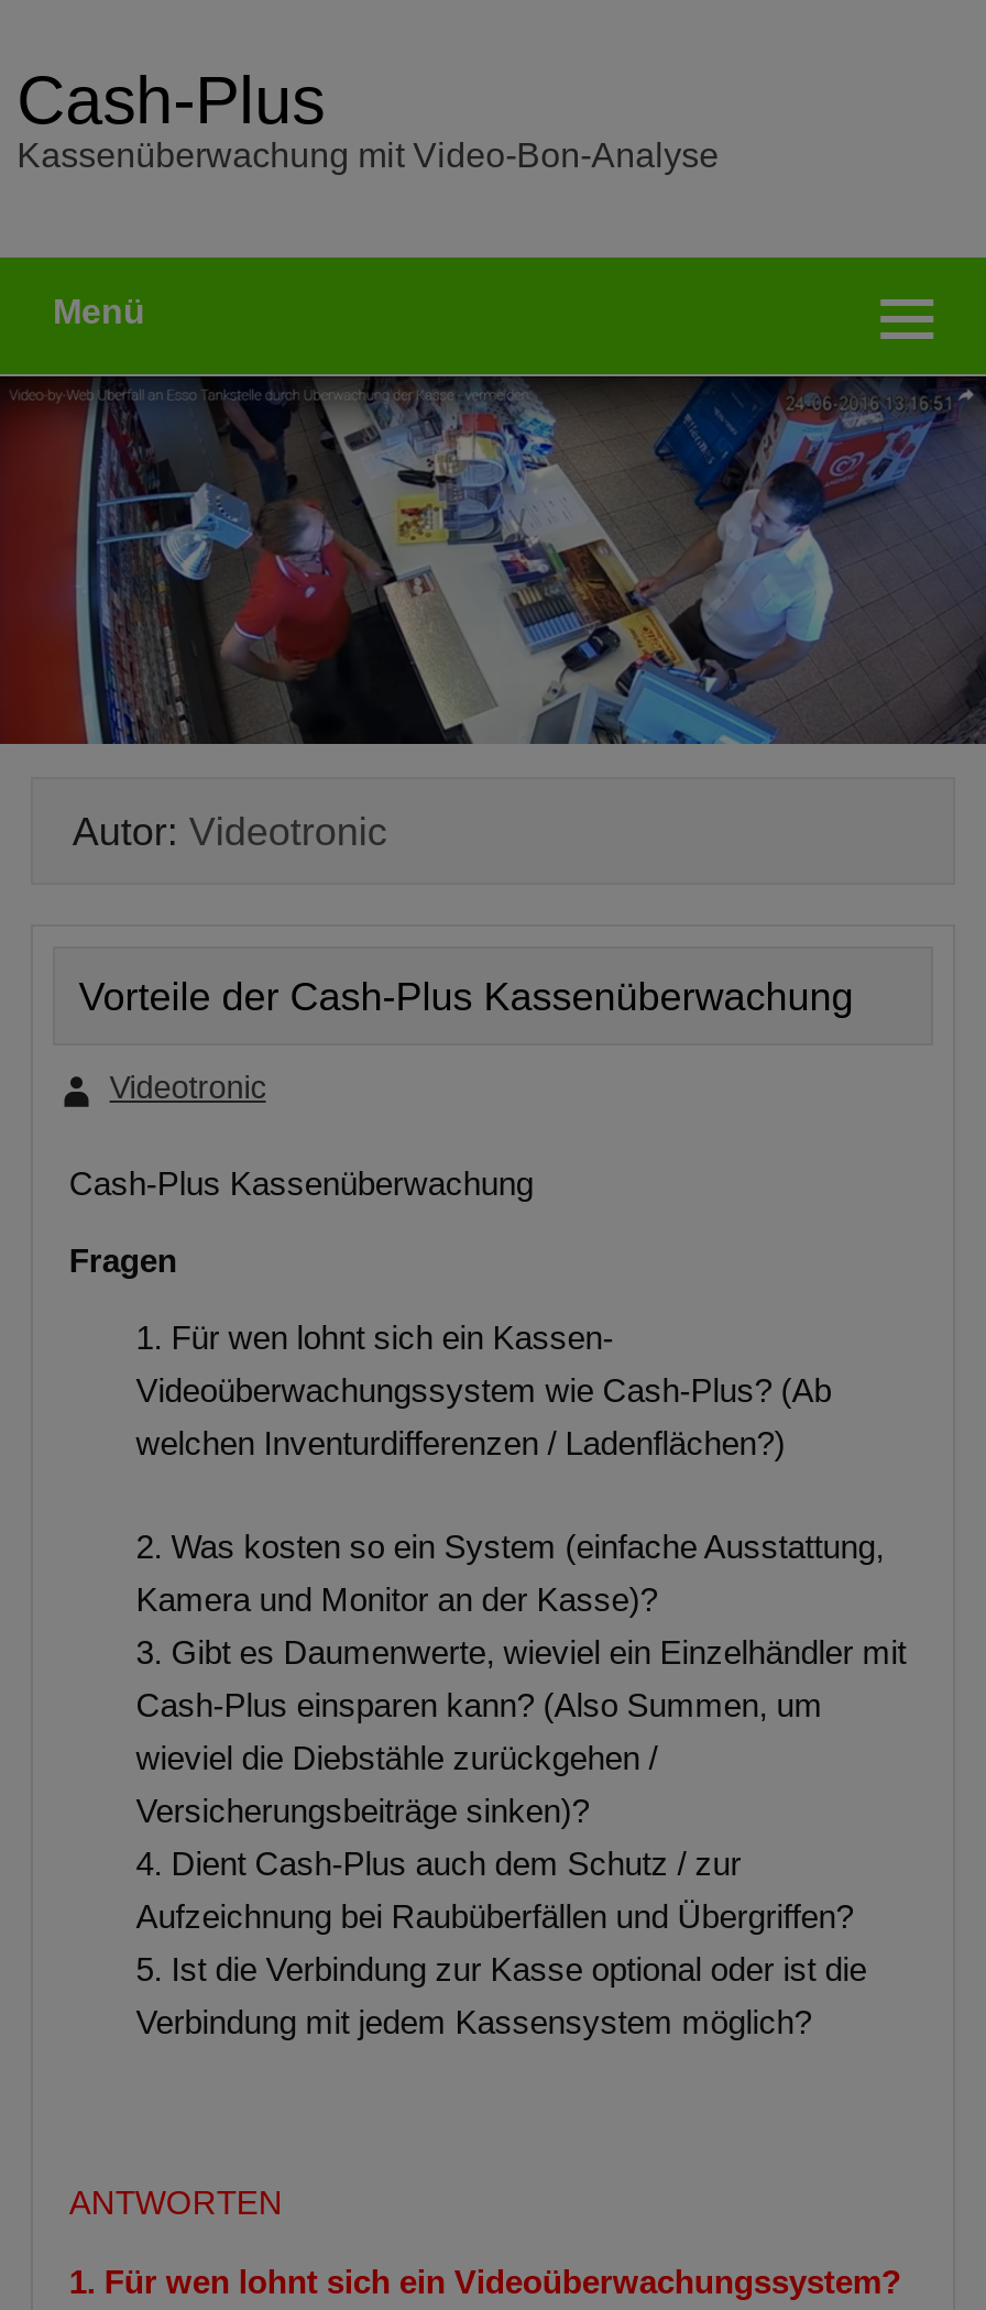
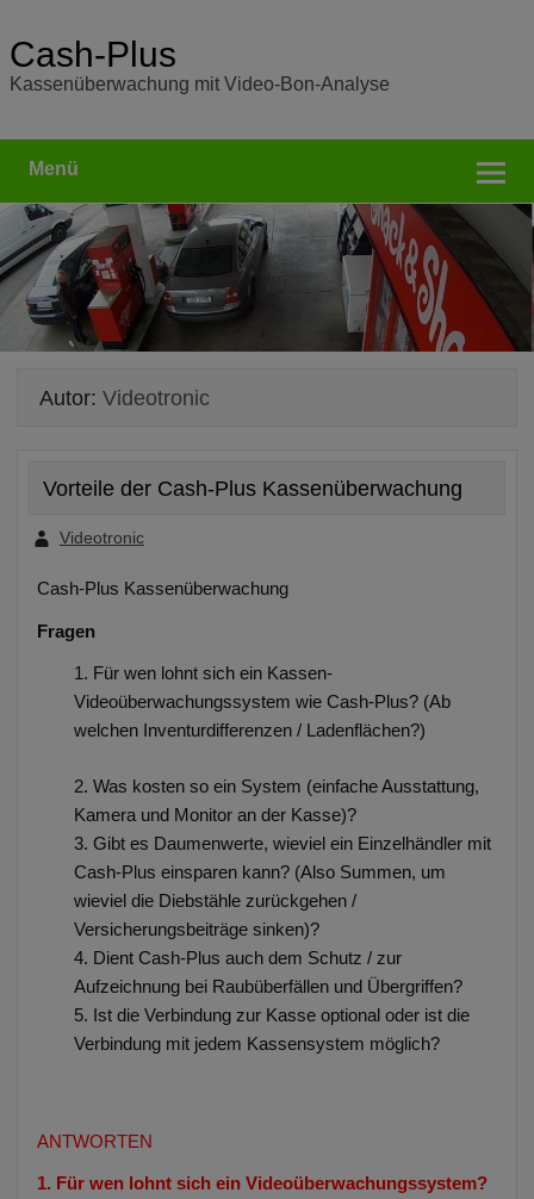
[7,374,979,746] [image] -> [4,203,530,353] [image]

